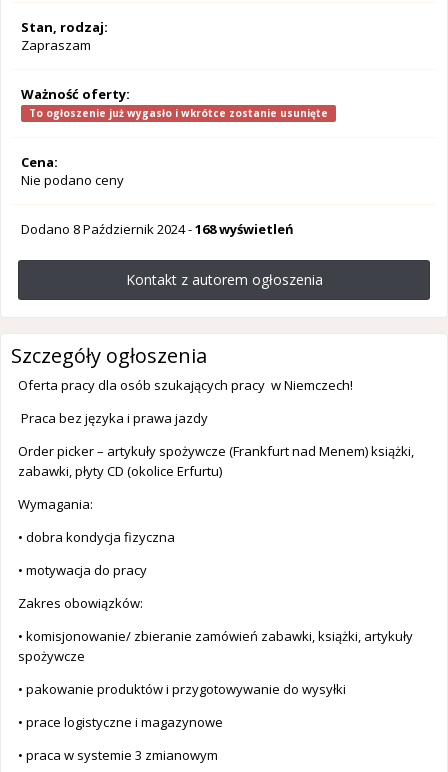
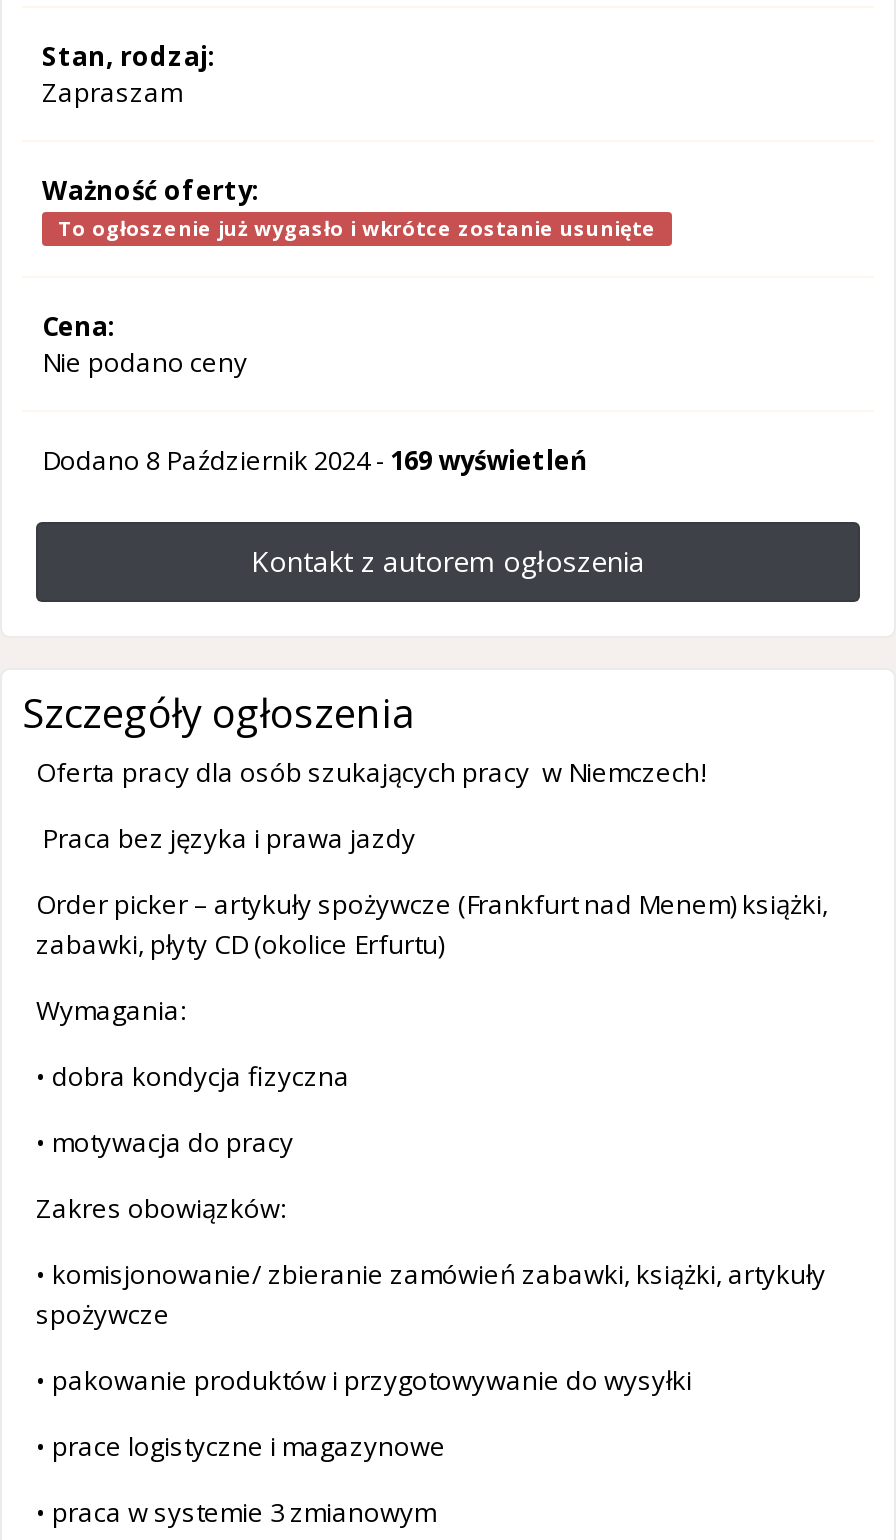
[21,220,294,238] Dodano 8 Październik 2024- 168 wyświetleń -> [42,442,588,478] Dodano 8 Październik 2024- 169 wyświetleń

